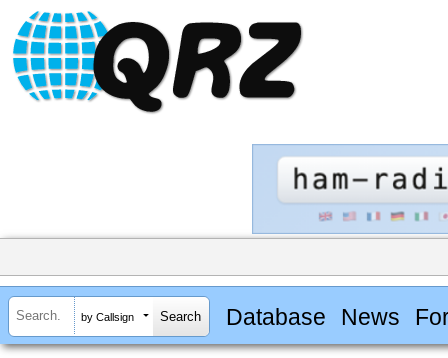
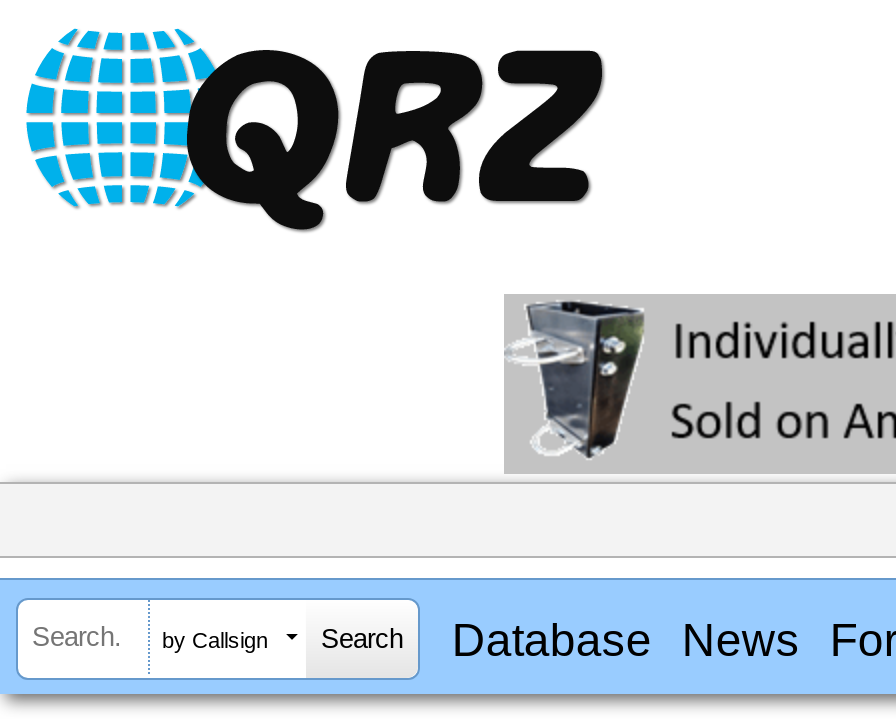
[253,145,445,233] [image] -> [506,296,890,472] [image]

